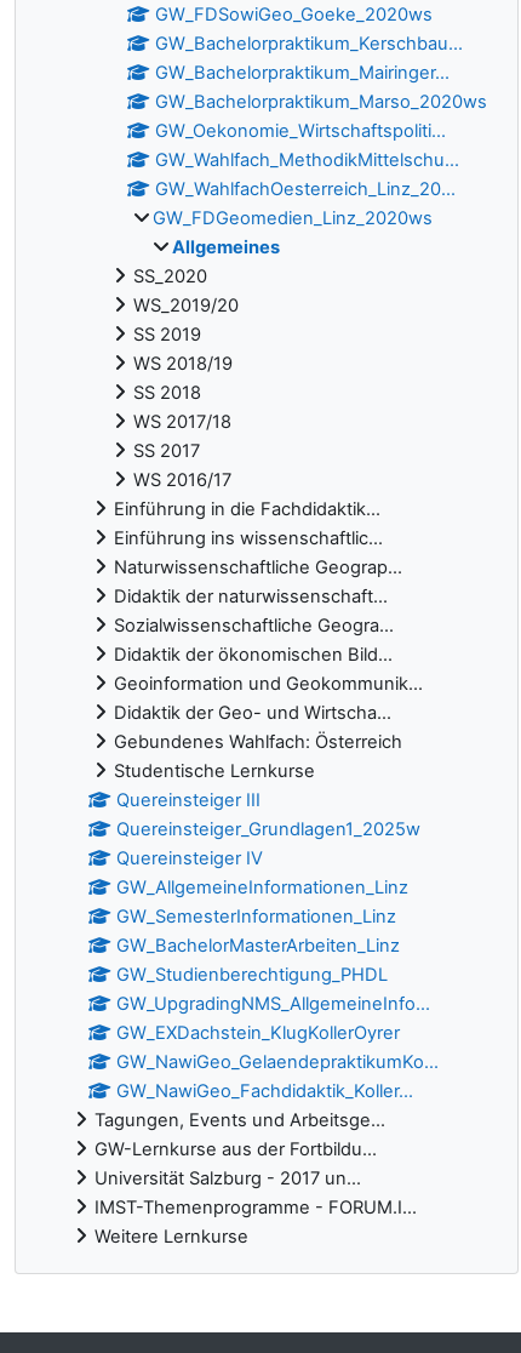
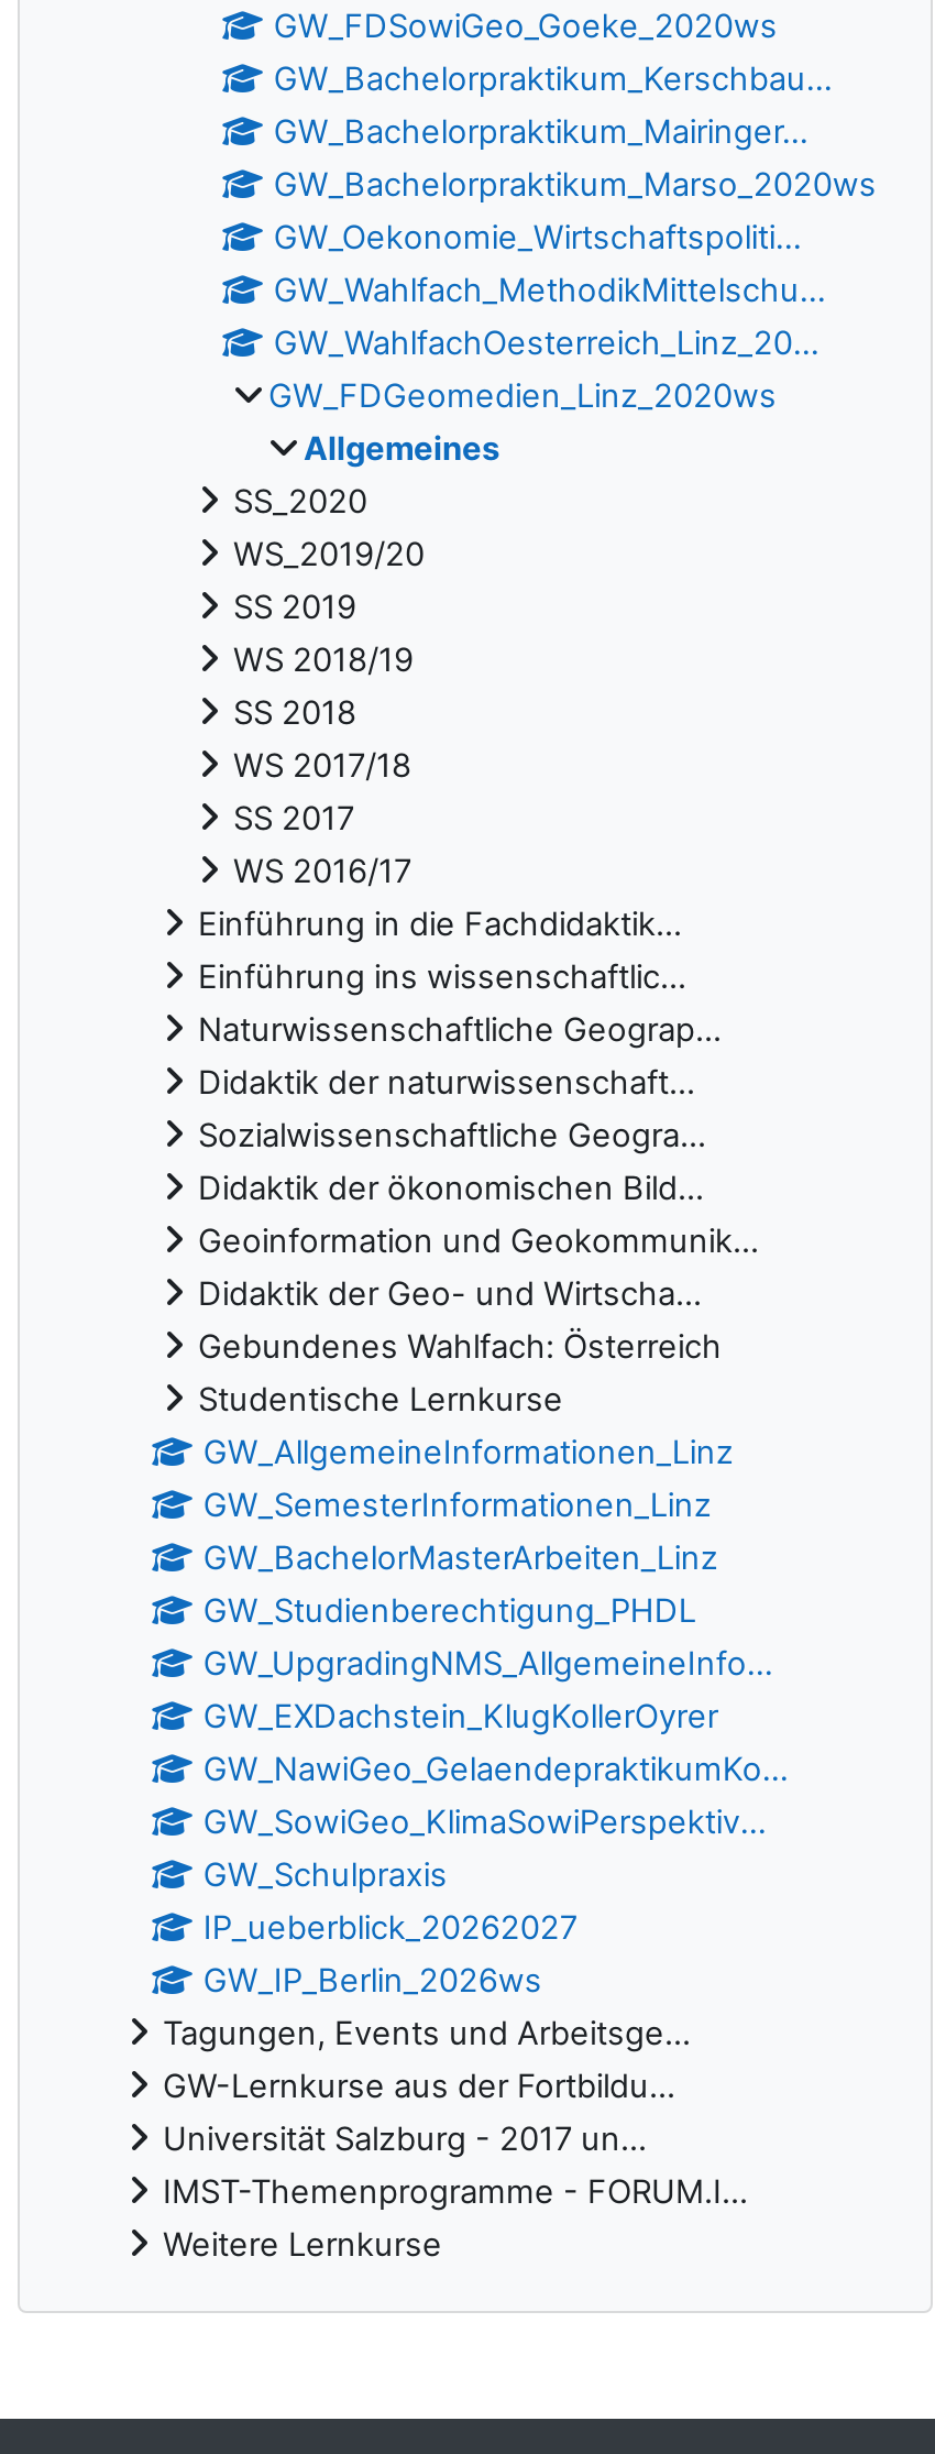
[117,789,421,869] Quereinsteiger III | Quereinsteiger_Grundlagen1_2025w | Quereinsteiger IV -> none
moved [117,877,439,1073] -> [203,1433,788,1789]: GW_AllgemeineInformationen_Linz | GW_SemesterInformationen_Linz | GW_BachelorMasterArbeiten_Linz | GW_Studienberechtigung_PHDL | GW_UpgradingNMS_AllgemeineInfo... | GW_EXDachstein_KlugKollerOyrer | GW_NawiGeo_GelaendepraktikumKo...
[117,1080,414,1102] GW_NawiGeo_Fachdidaktik_Koller... -> [203,1803,766,2001] GW_SowiGeo_KlimaSowiPerspektiv... | GW_Schulpraxis | IP_ueberblick_20262027 | GW_IP_Berlin_2026ws

